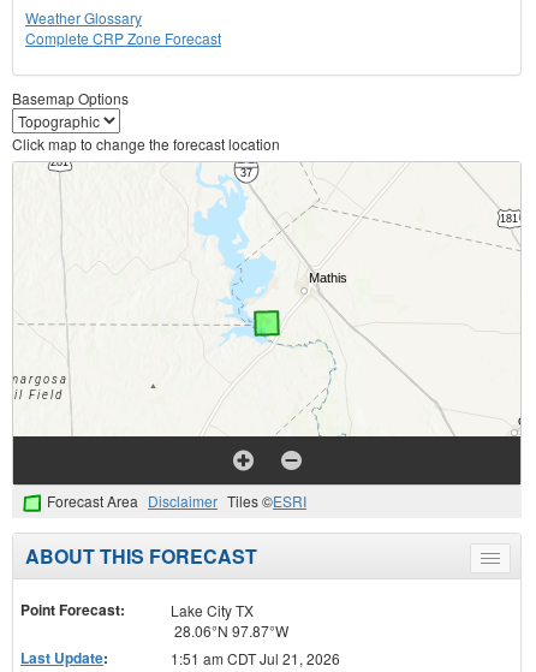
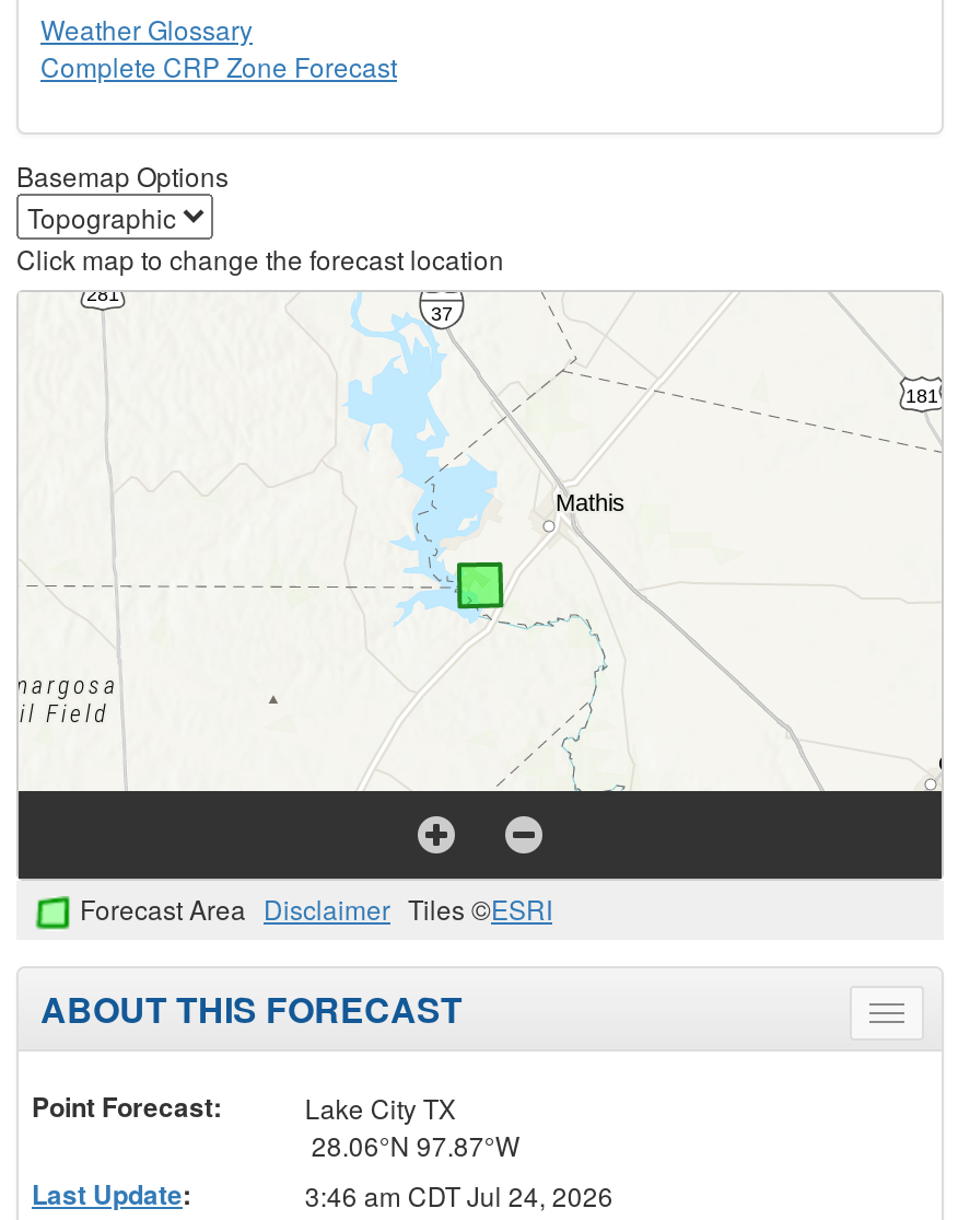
[170,648,340,668] 1:51 am CDT Jul 21, 2026 -> [305,1176,613,1213] 3:46 am CDT Jul 24, 2026

